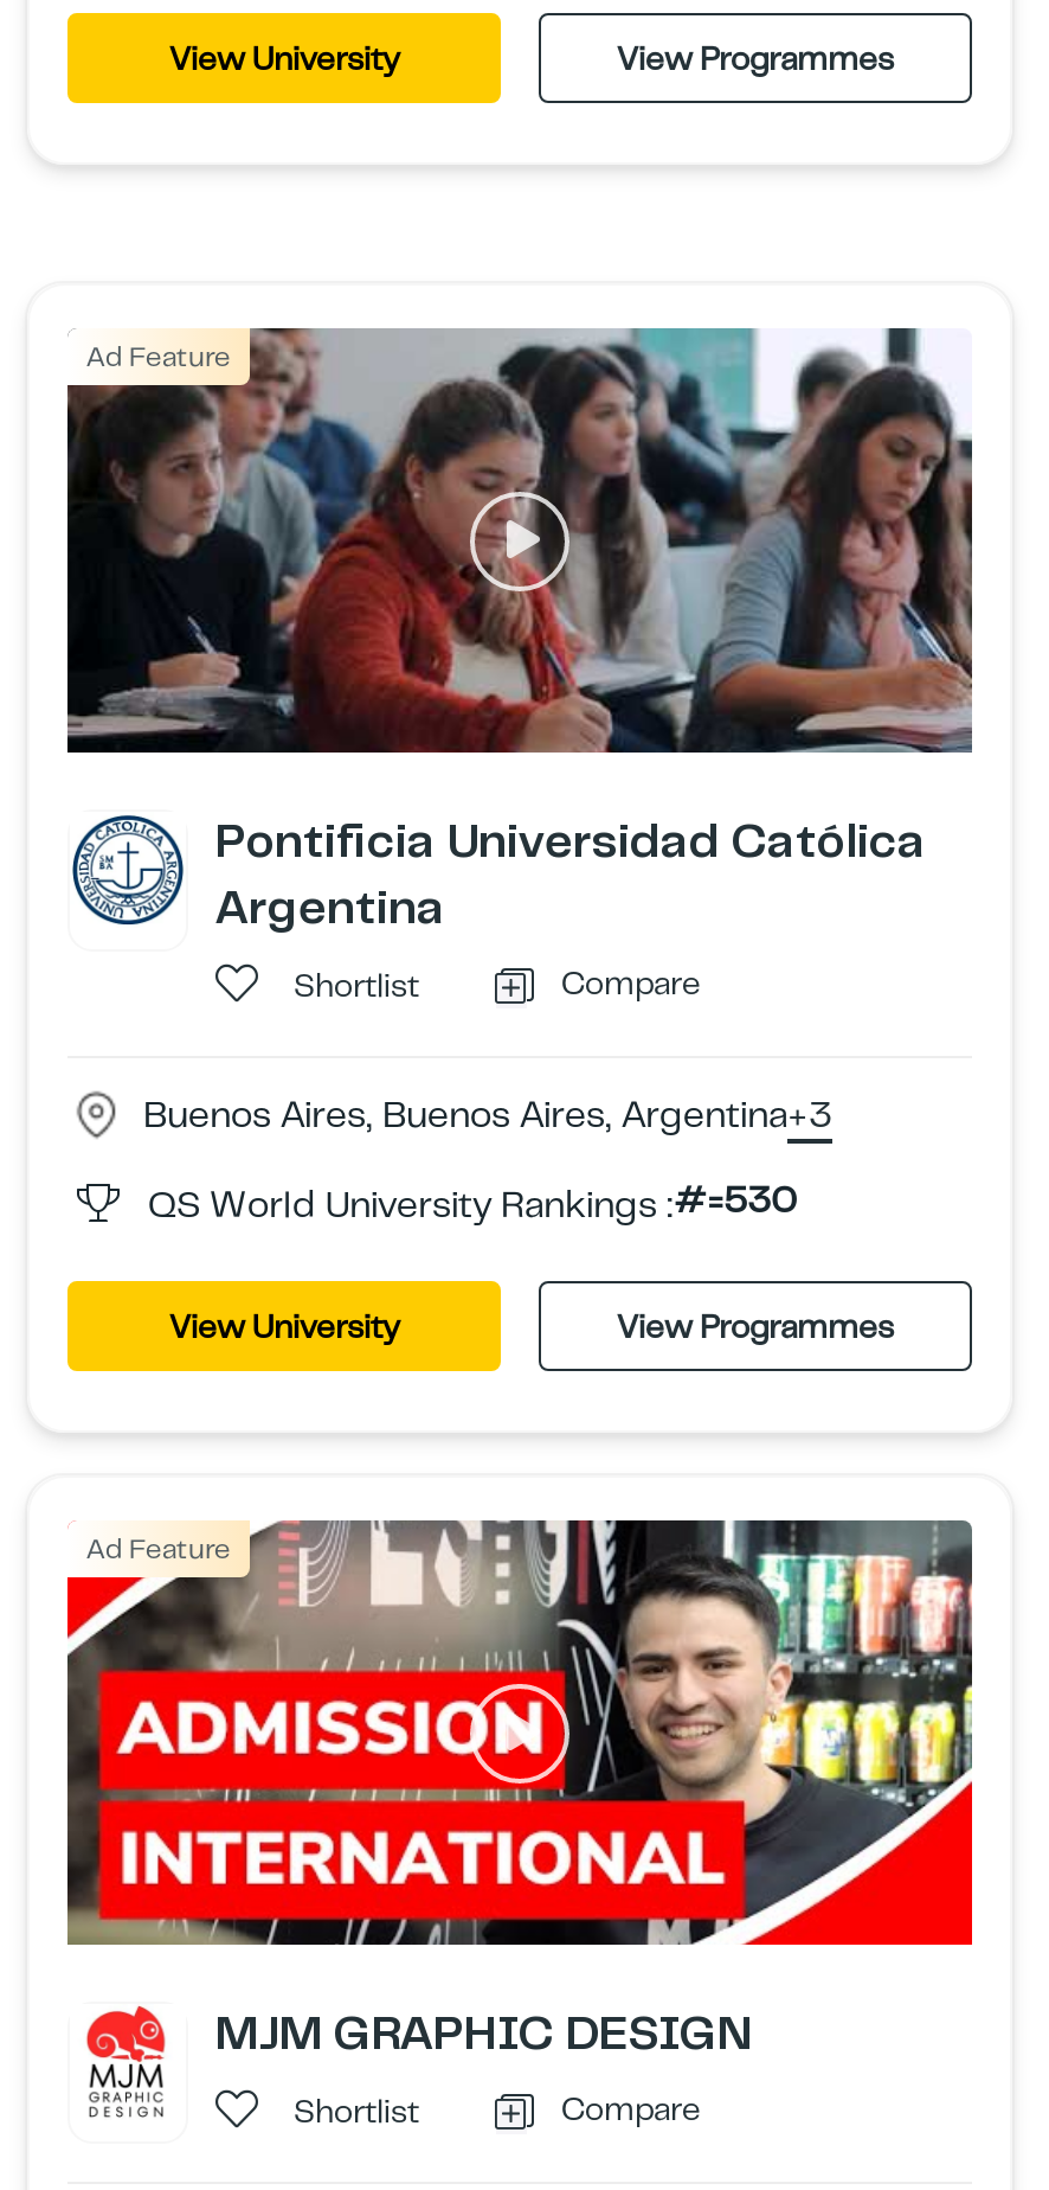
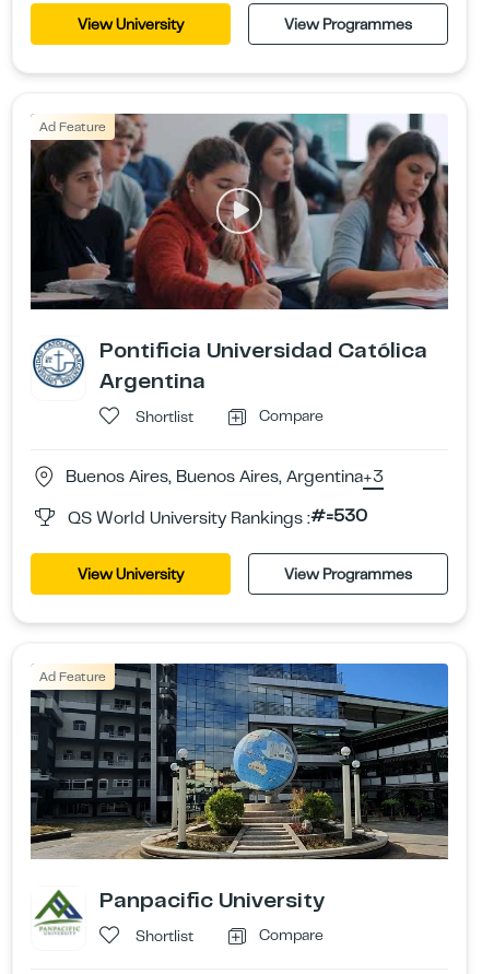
[65,1519,974,2063] [image] | MJM GRAPHIC DESIGN -> [30,662,449,913] [image] | Panpacific University
[79,2005,179,2119] [image] -> [34,888,83,938] [image]

